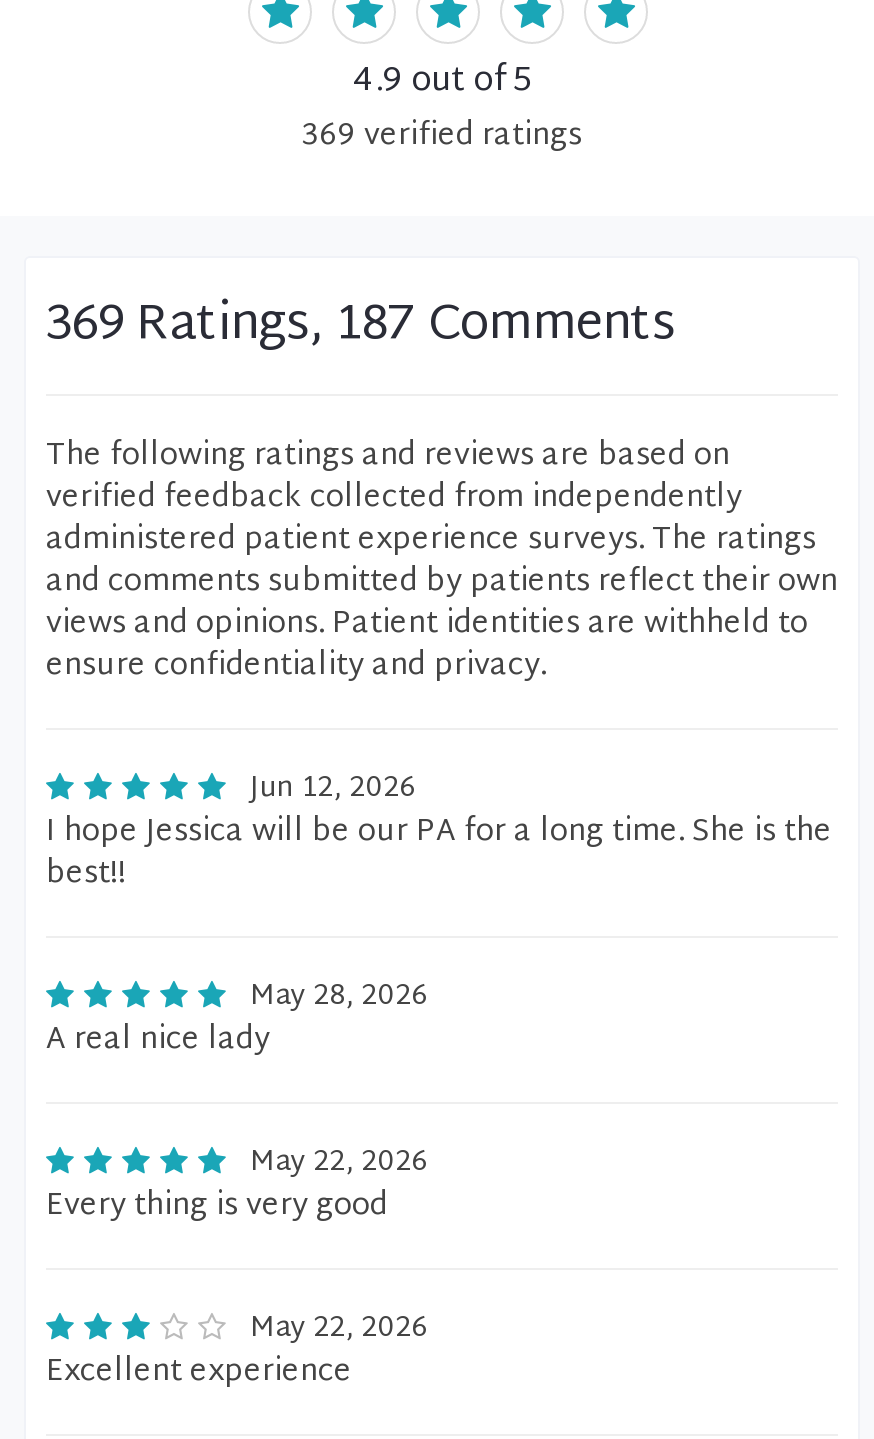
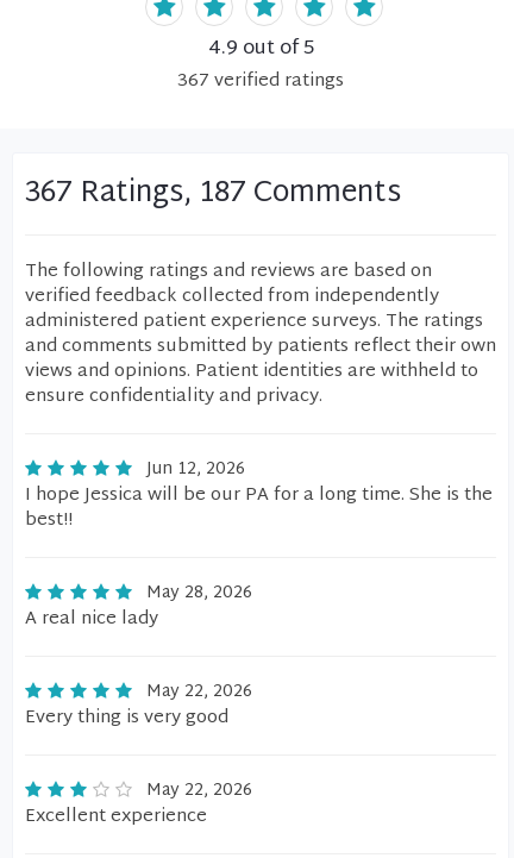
[302,110,582,164] 369 verified ratings -> [177,65,344,98] 367 verified ratings
[46,282,676,370] 369 Ratings, 187 Comments -> [25,168,401,220] 367 Ratings, 187 Comments

